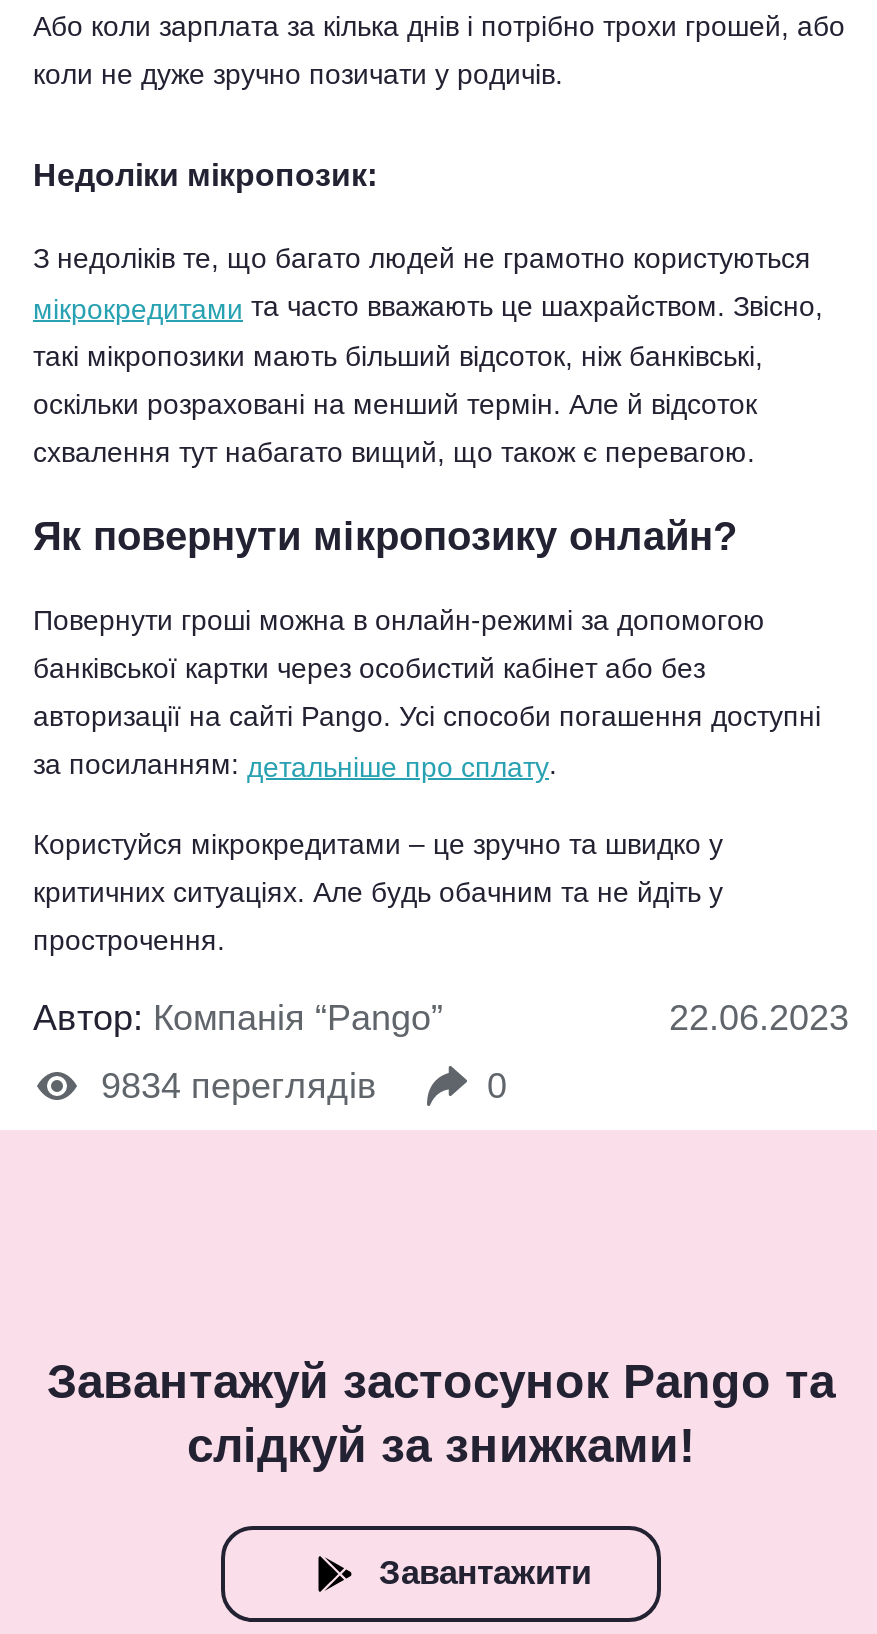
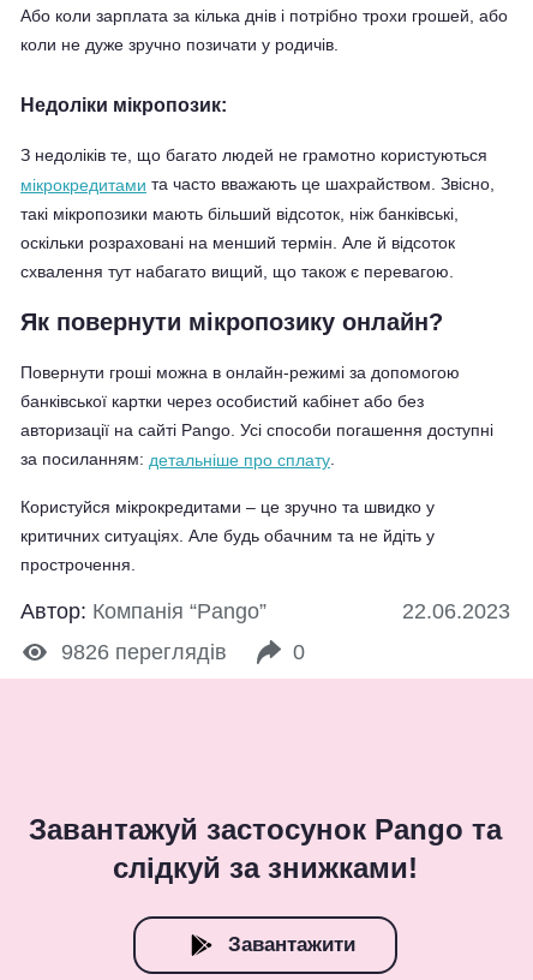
[101,1067,377,1107] 9834 переглядів -> [61,641,227,665] 9826 переглядів

